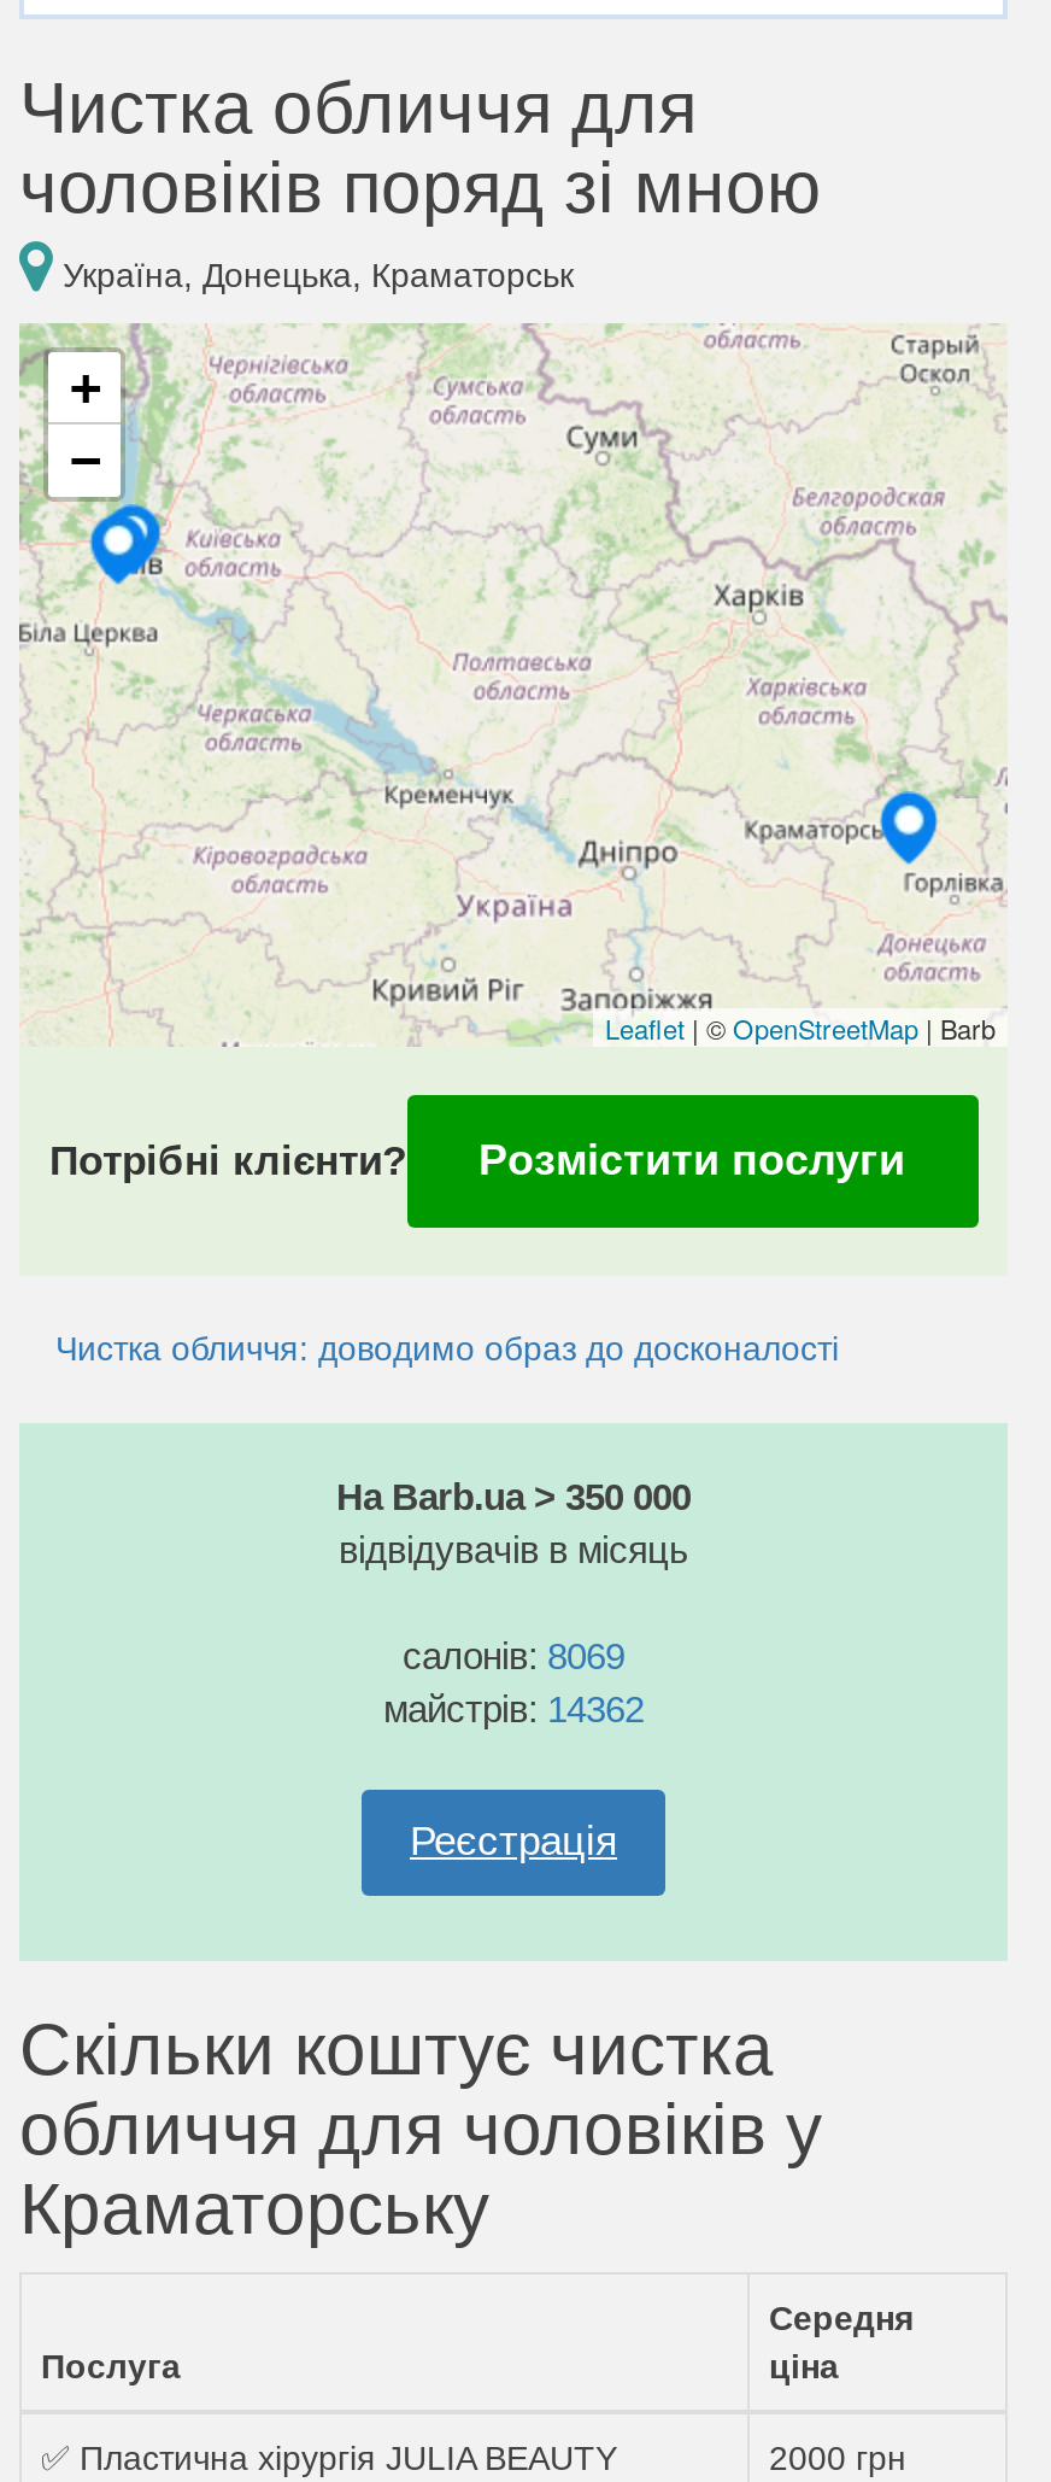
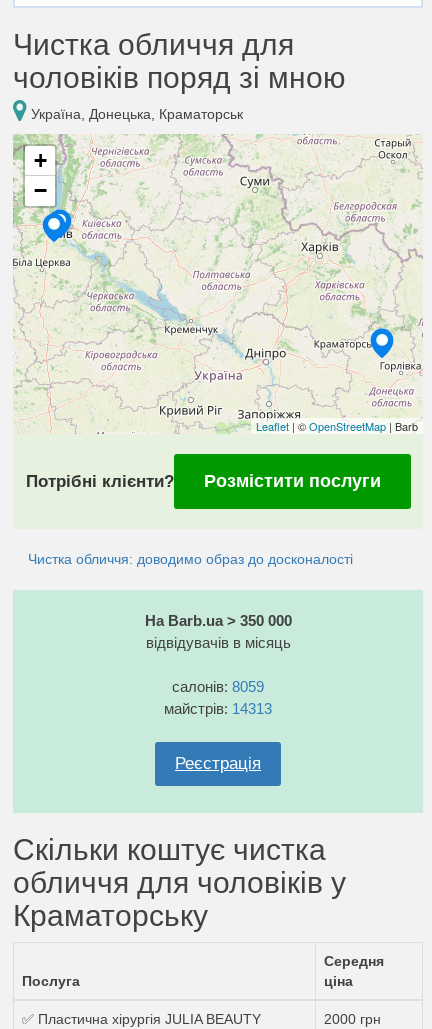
[403,1635,624,1676] салонів: 8069 -> [172,678,264,695] салонів: 8059
[383,1688,644,1729] майстрів: 14362 -> [164,700,272,717] майстрів: 14313

